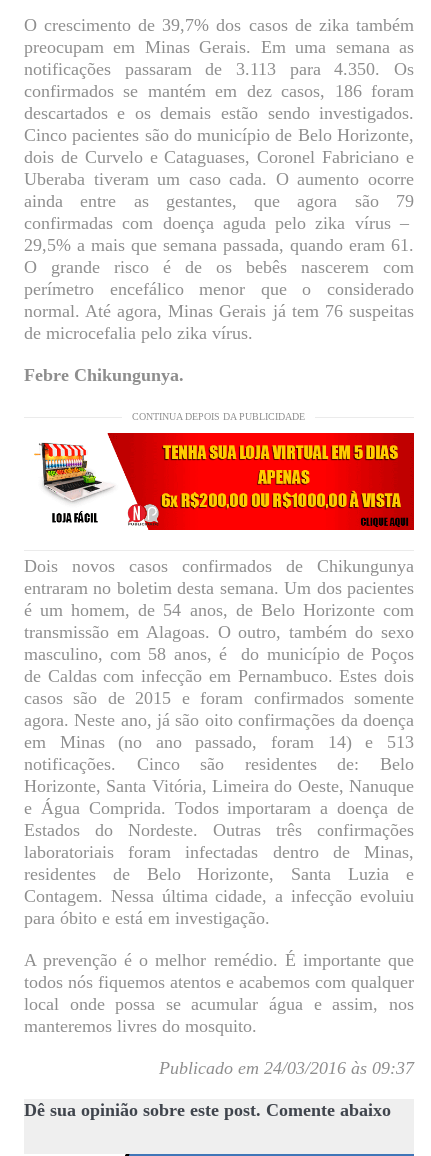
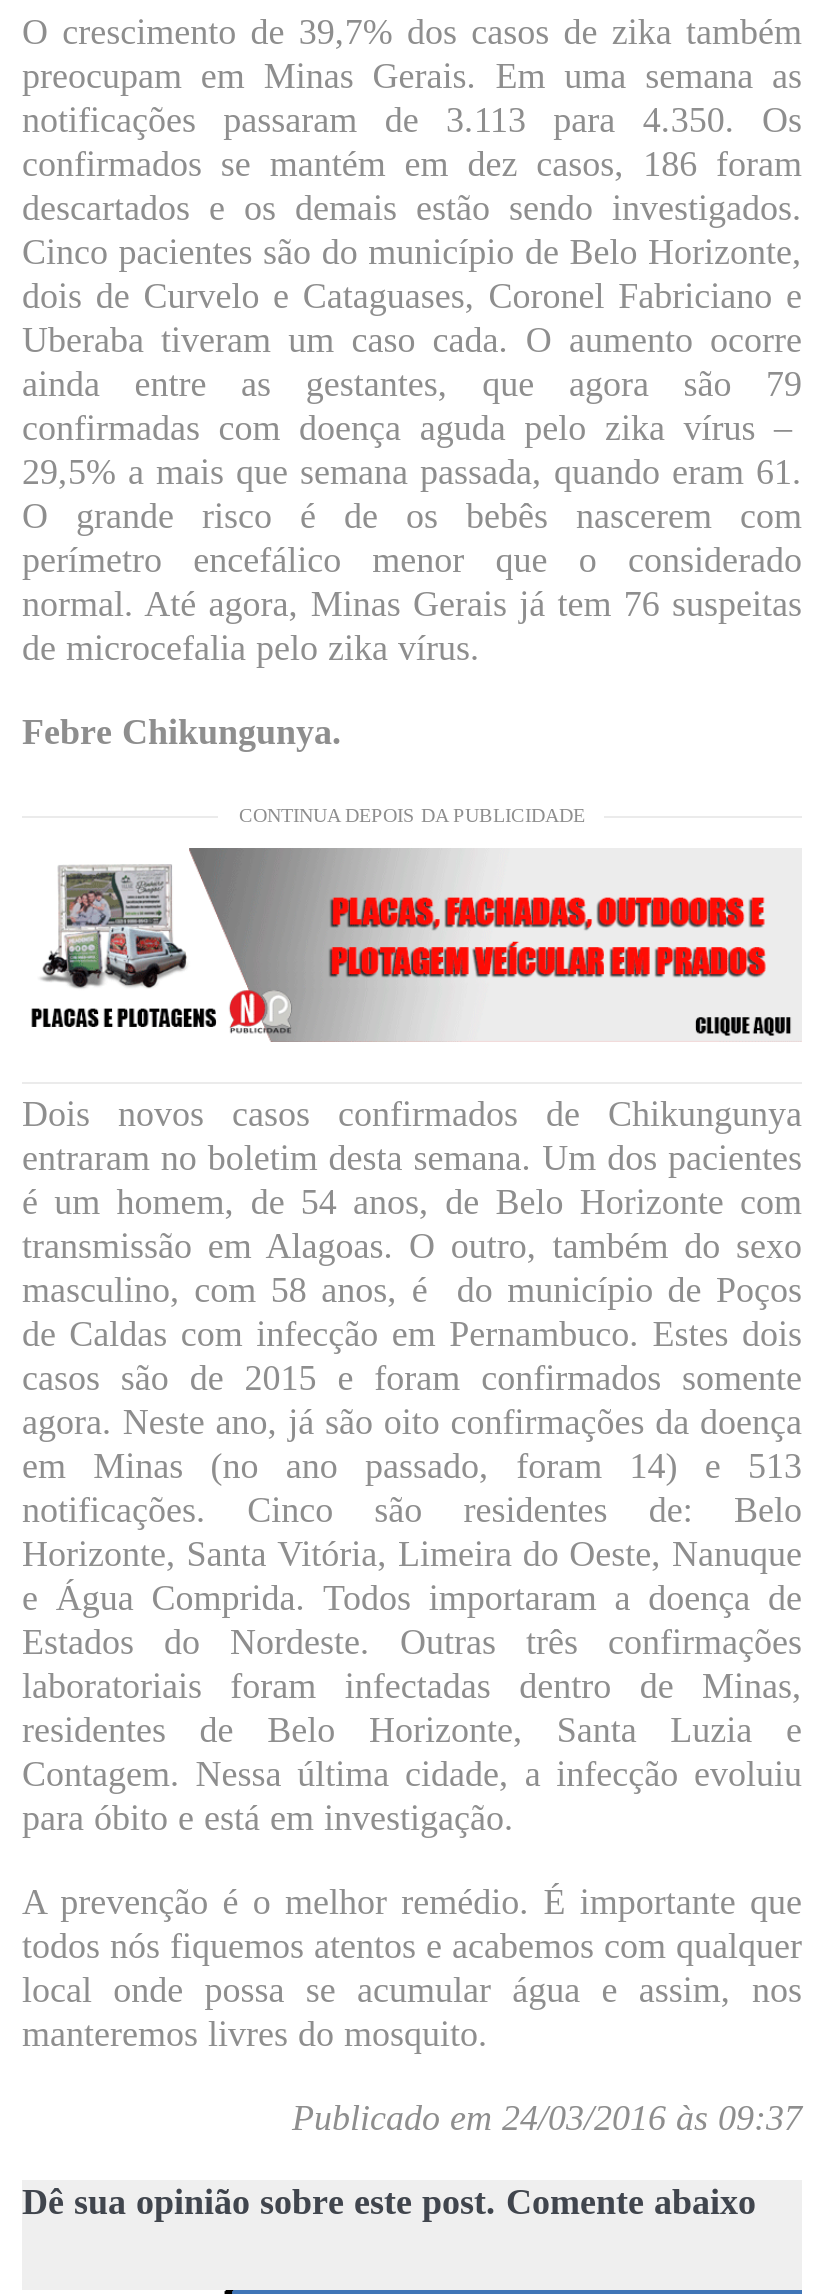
[29,432,415,531] [image] -> [30,846,802,1044] [image]

